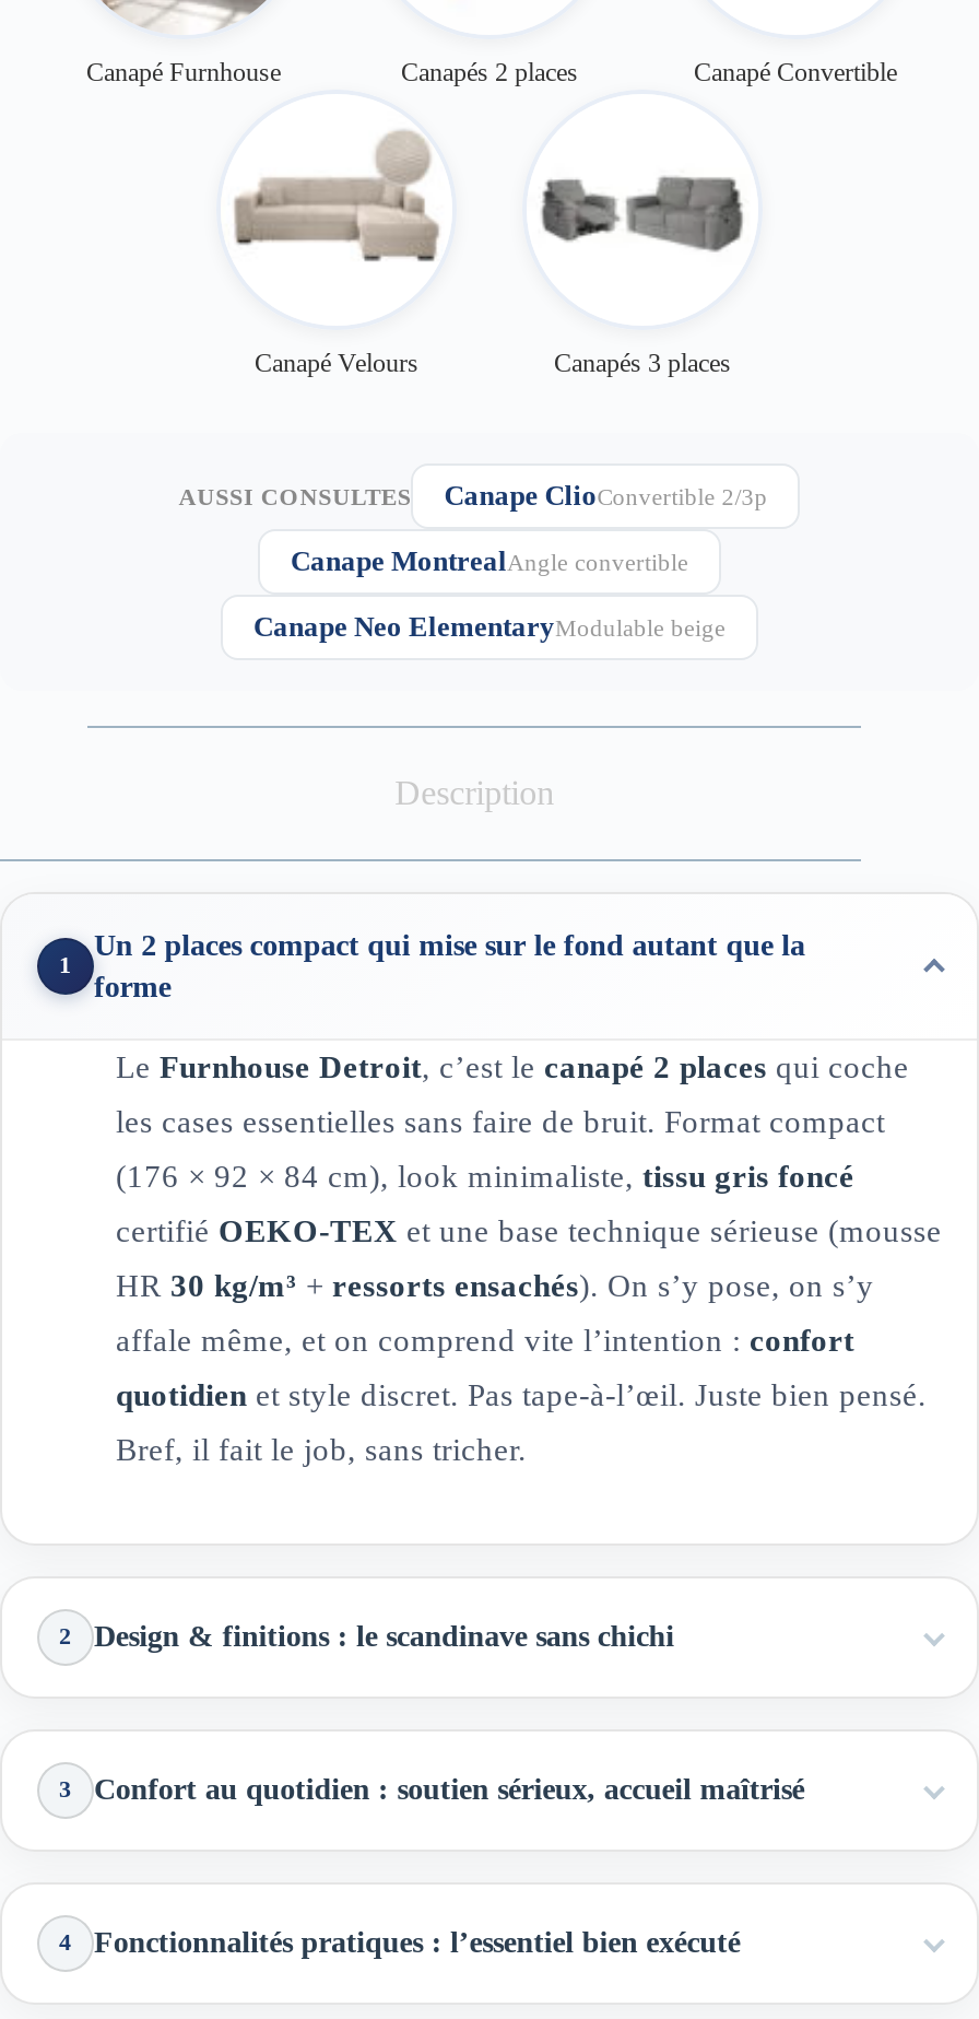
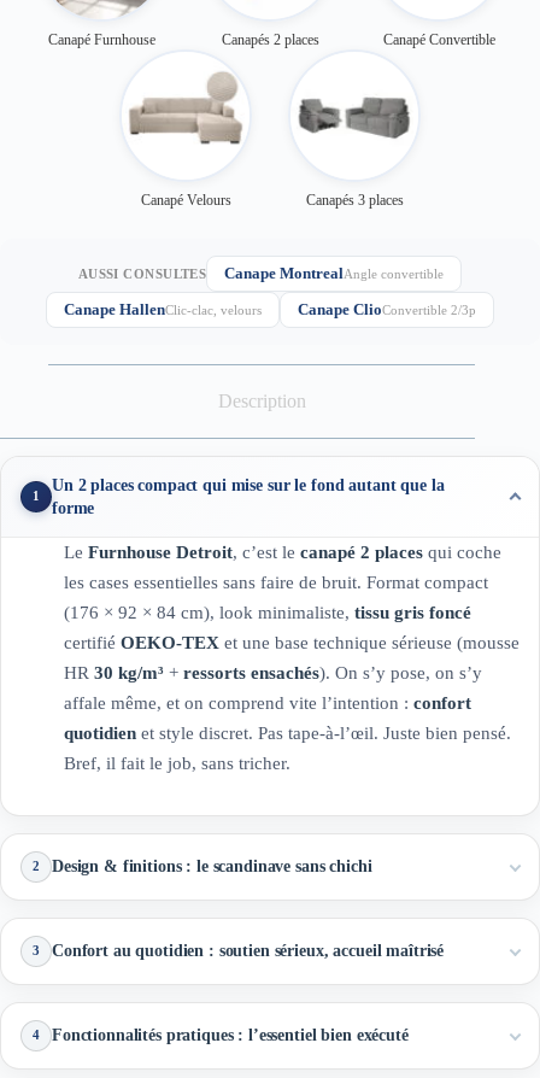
moved [444,479,768,512] -> [298,301,476,319]: Canape ClioConvertible 2/3p
[253,611,726,643] Canape Neo ElementaryModulable beige -> [64,301,262,319] Canape Hallen Clic-clac, velours

